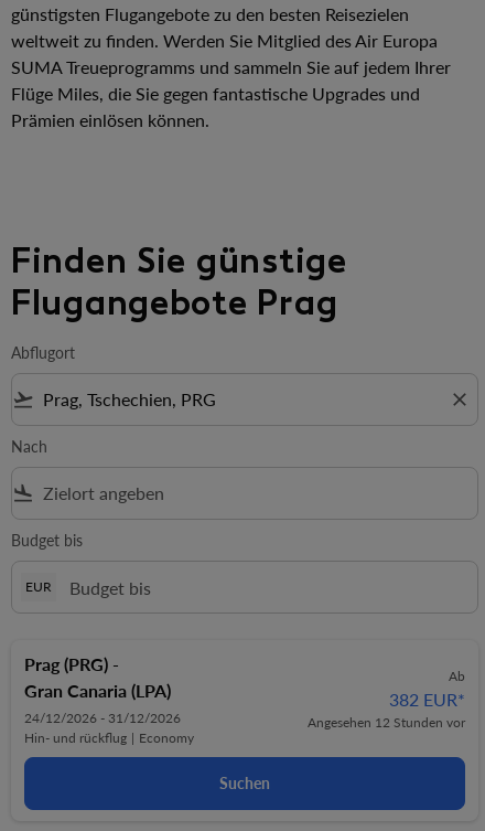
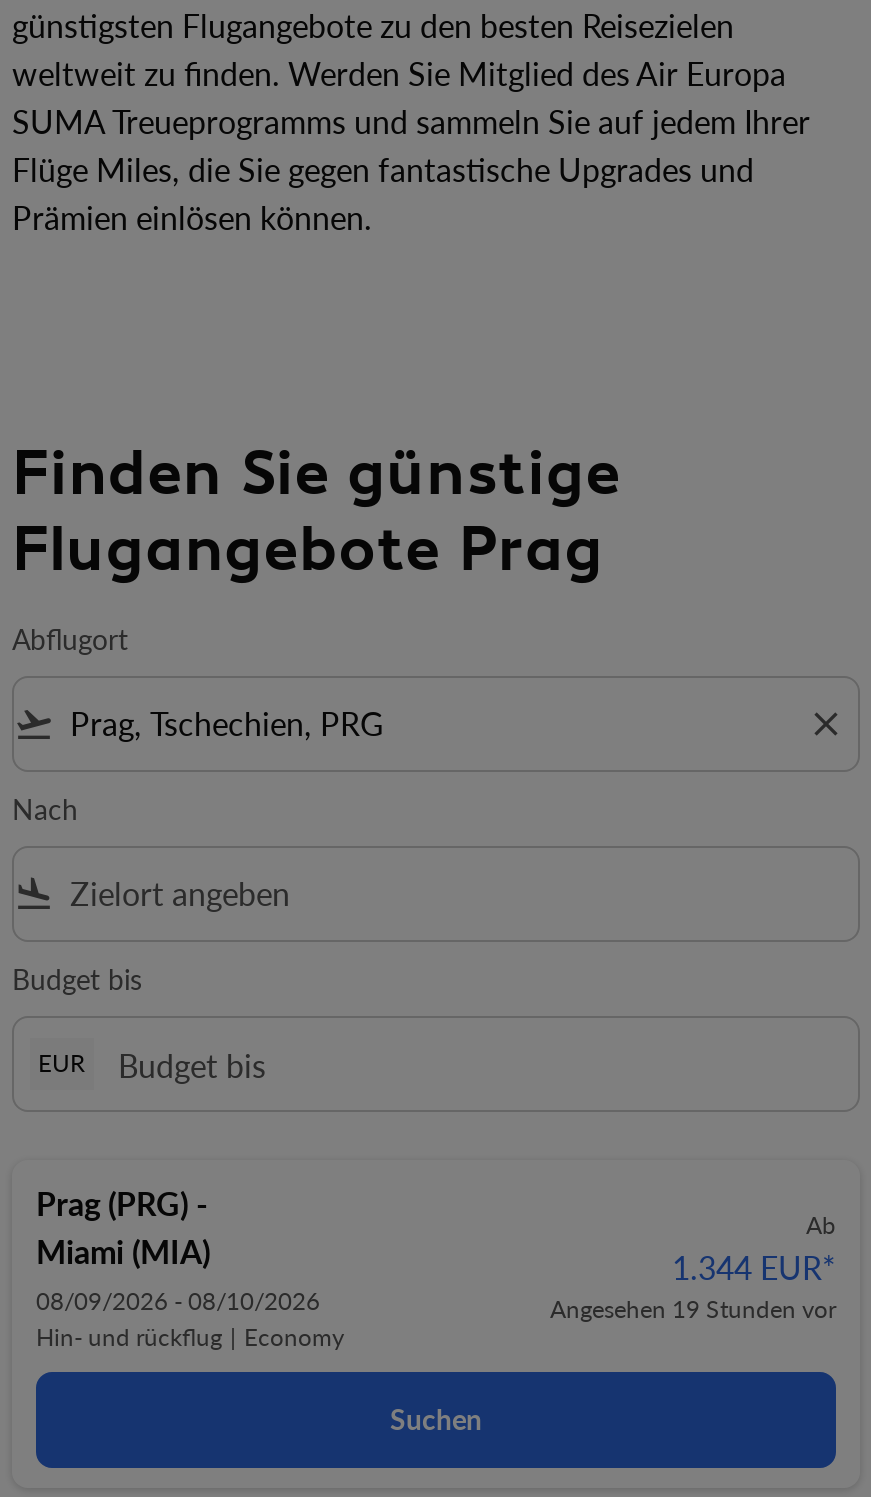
[24,680,181,726] Gran Canaria (LPA) | 24/12/2026 - 31/12/2026 -> [36,1232,320,1316] Miami (MIA) | 08/09/2026 - 08/10/2026
[389,689,465,710] 382 EUR* -> [672,1248,836,1286] 1.344 EUR*
[308,714,465,731] Angesehen 12 Stunden vor -> [550,1294,836,1324] Angesehen 19 Stunden vor

